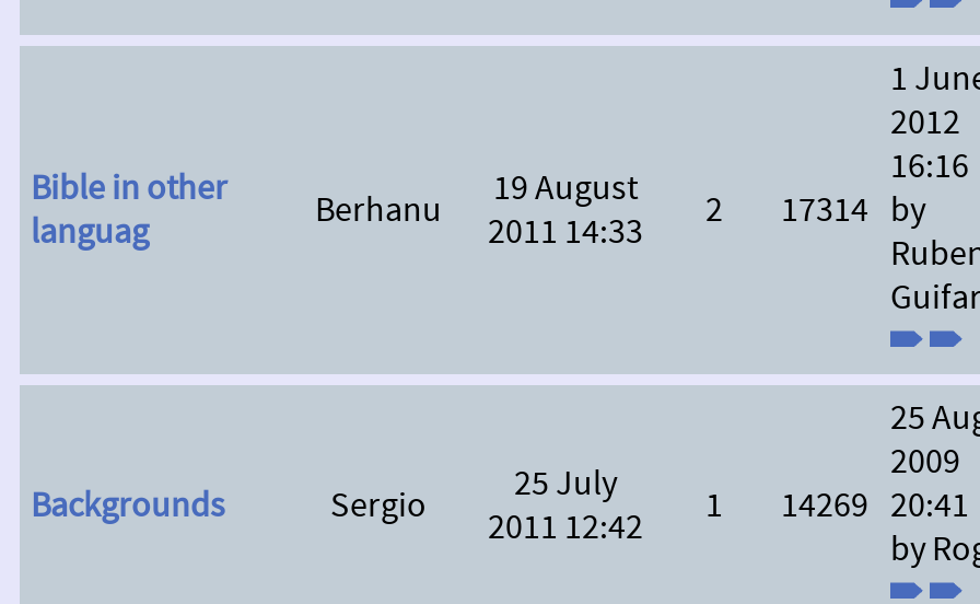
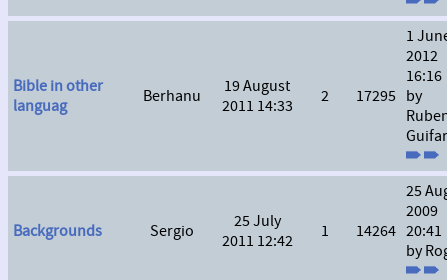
[31,166,925,254] Bible in other Berhanu 2011 14:33 19 August 2 17314 by -> [13,76,422,116] Bible in other Berhanu 2011 14:33 19 August 2 17295 by
[330,462,969,549] Sergio 2011 12:42 25 July 1 14269 20:41 -> [150,211,442,251] Sergio 2011 12:42 25 July 1 14264 20:41

